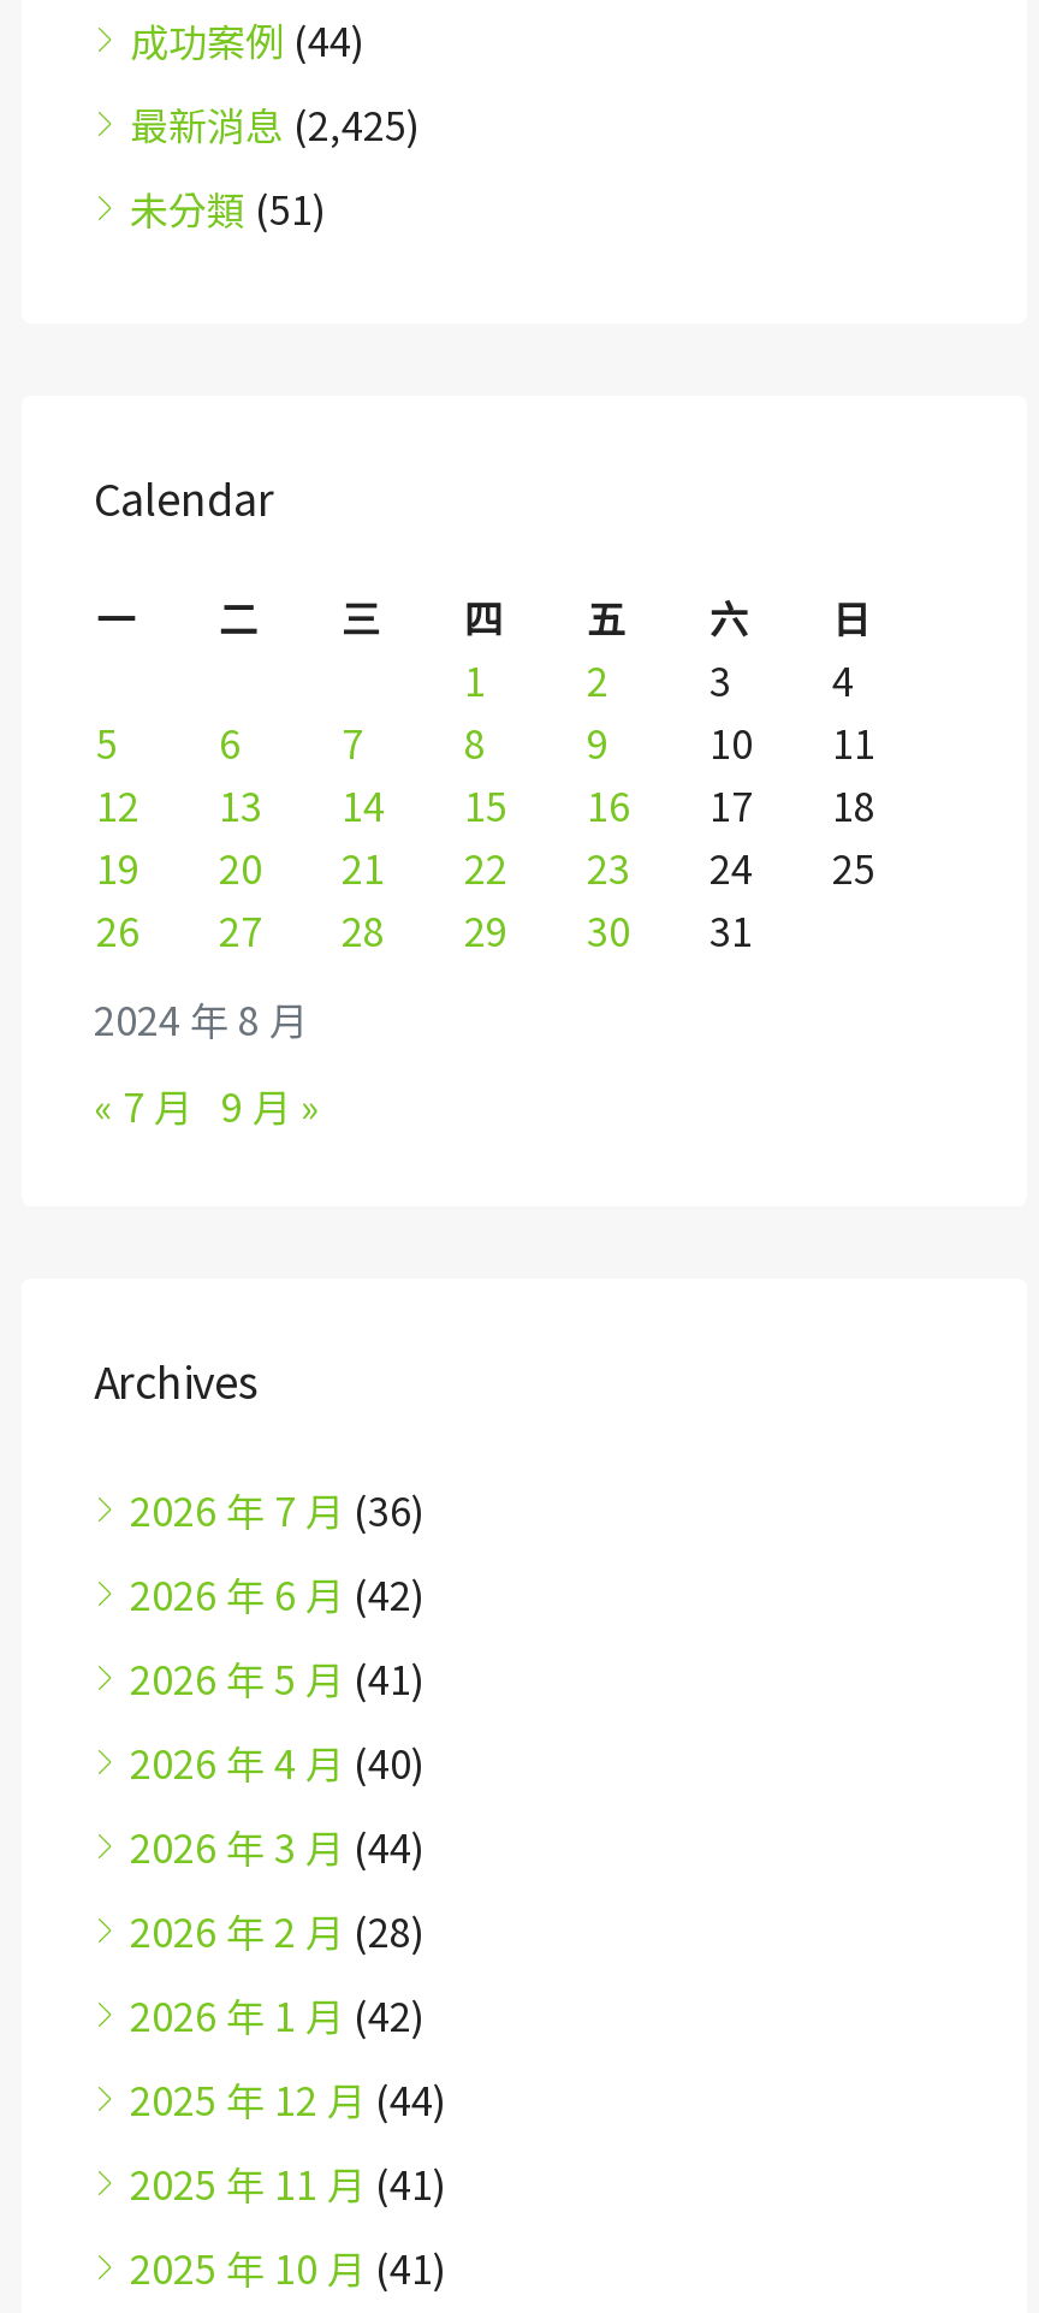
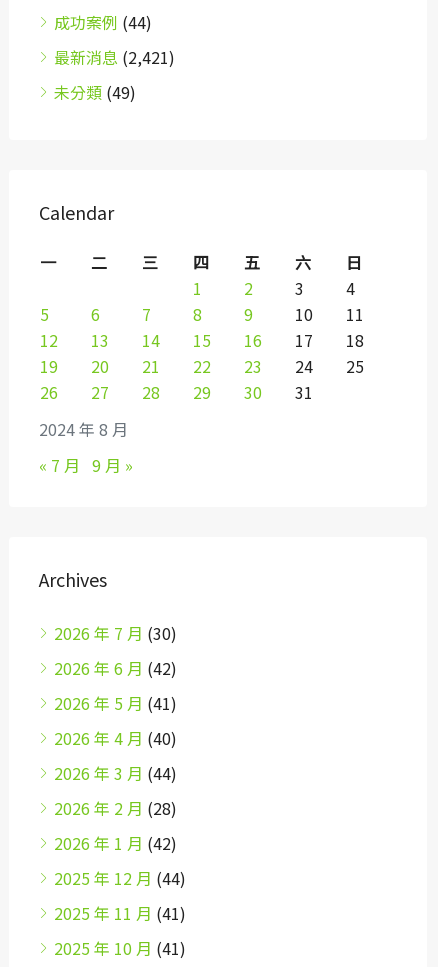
[130,96,421,154] 最新消息(2,425) -> [54,45,175,69] 最新消息(2,421)
[130,180,327,238] 未分類(51) -> [54,80,136,104] 未分類(49)
[130,1482,426,1539] 2026 年 7 月(36) -> [54,621,177,645] 2026 年 7 月(30)

